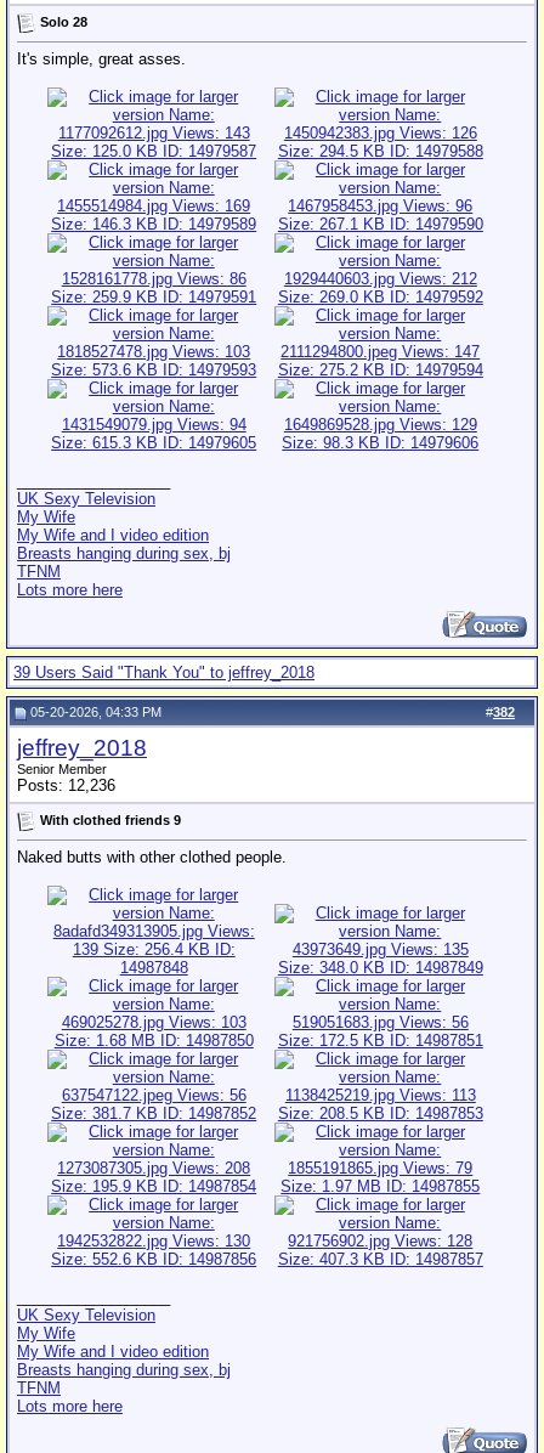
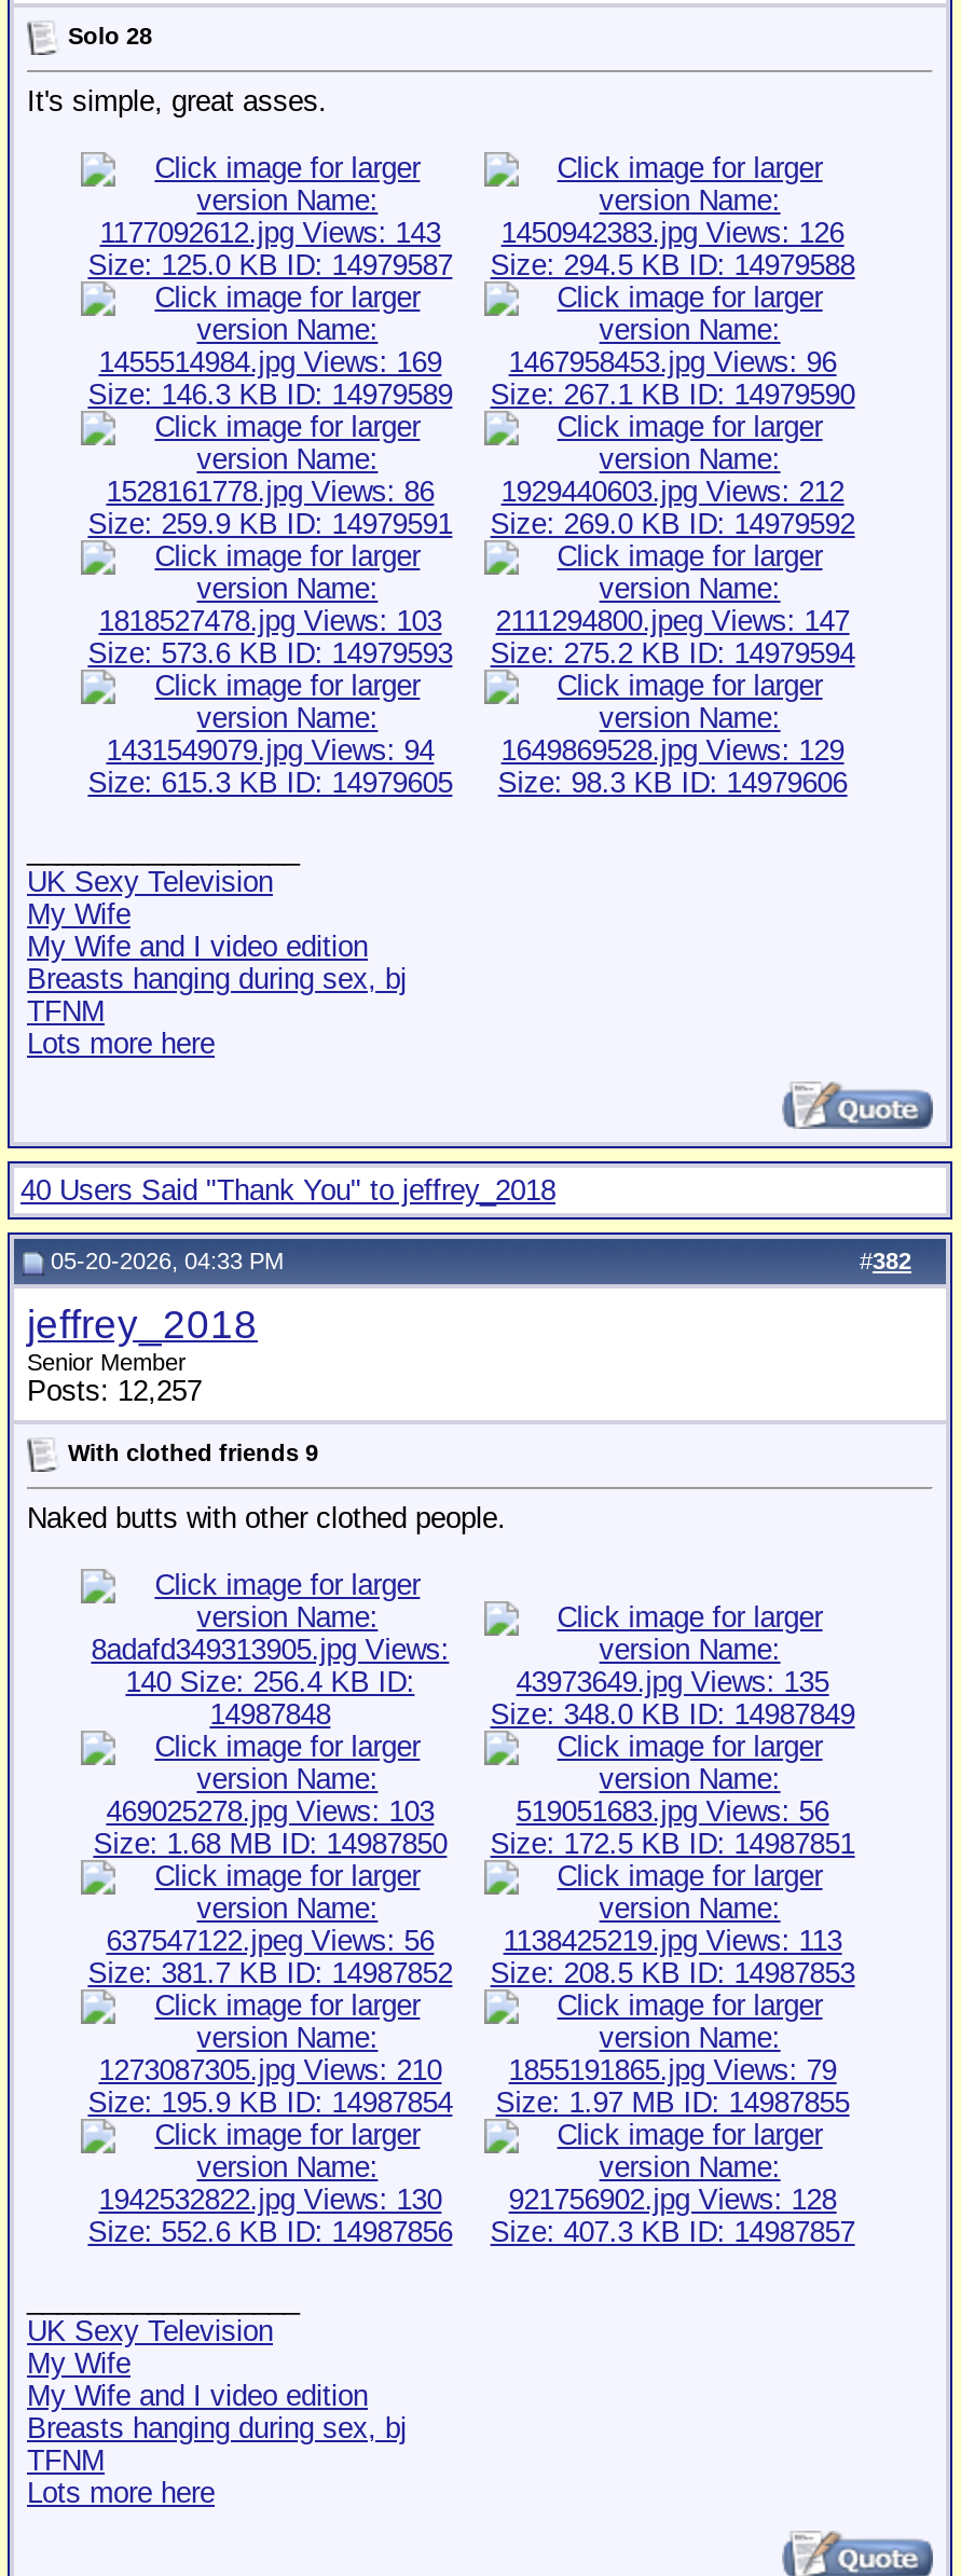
[13,663,314,682] 39 Users Said "Thank You" to jeffrey_2018 -> [20,1174,555,1207] 40 Users Said "Thank You" to jeffrey_2018
[17,776,115,795] Posts: 12,236 -> [27,1375,202,1407] Posts: 12,257

